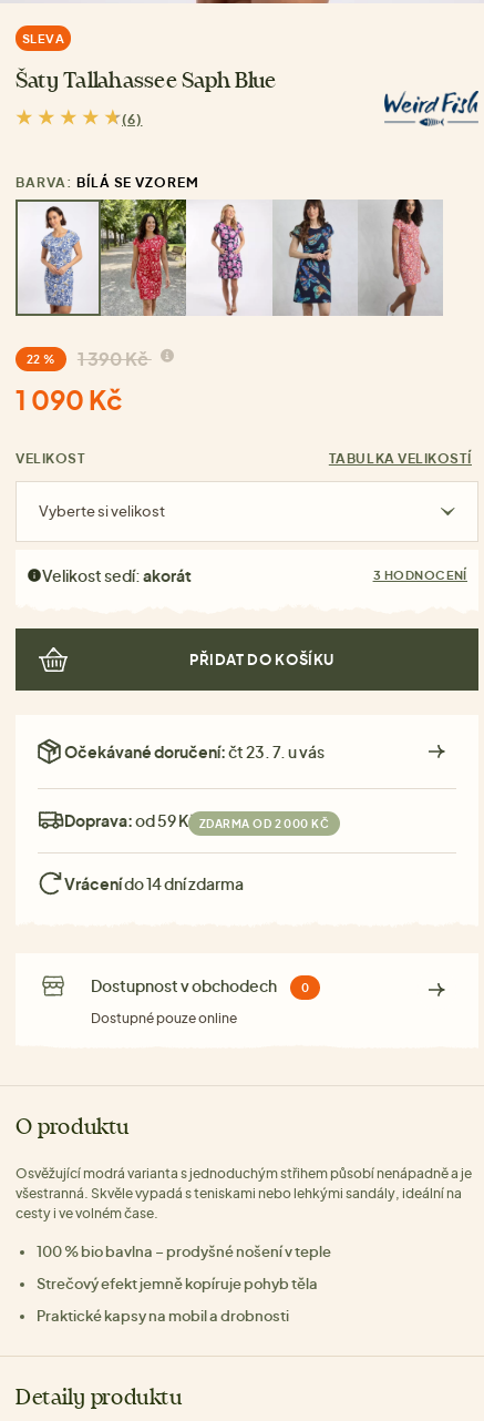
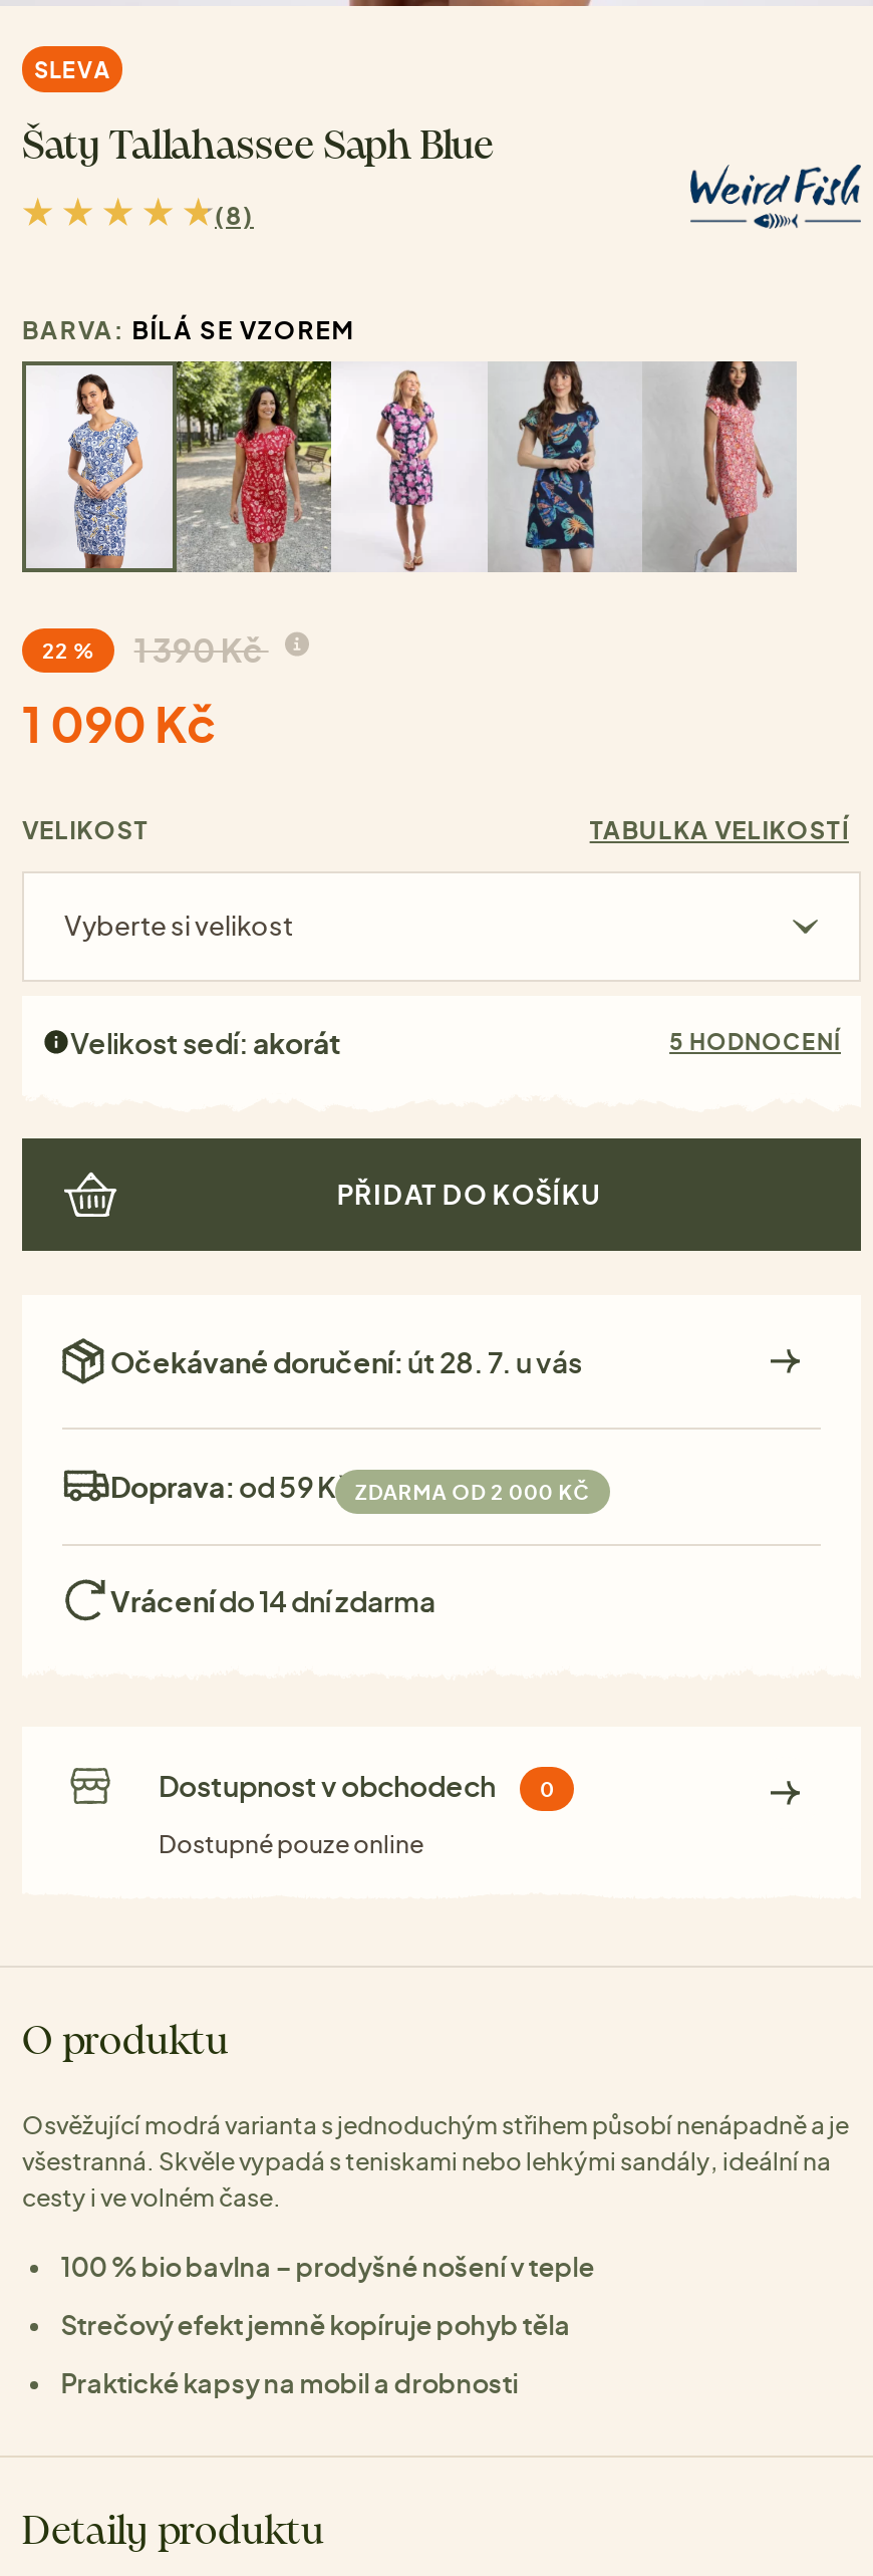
[122,111,142,127] (6) -> [215,201,254,231] (8)
[373,567,467,582] 3 HODNOCENÍ -> [669,1028,841,1054] 5 HODNOCENÍ
[64,741,325,761] Očekávané doručení: čt 23. 7. u vás -> [110,1343,582,1379] Očekávané doručení: út 28. 7. u vás

